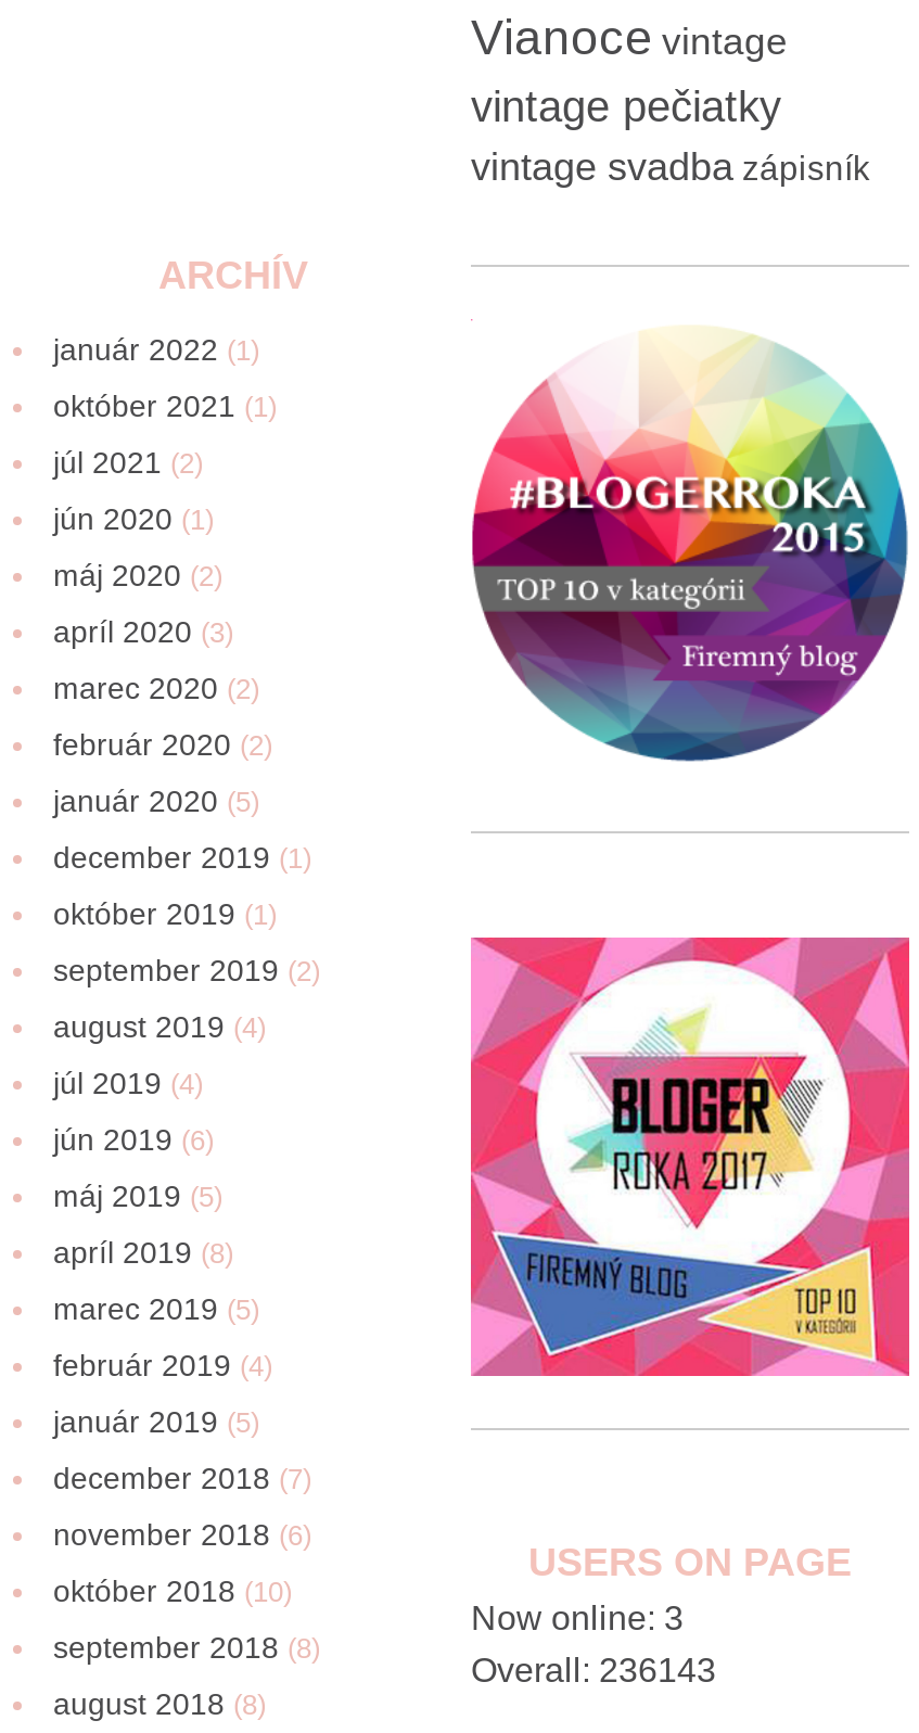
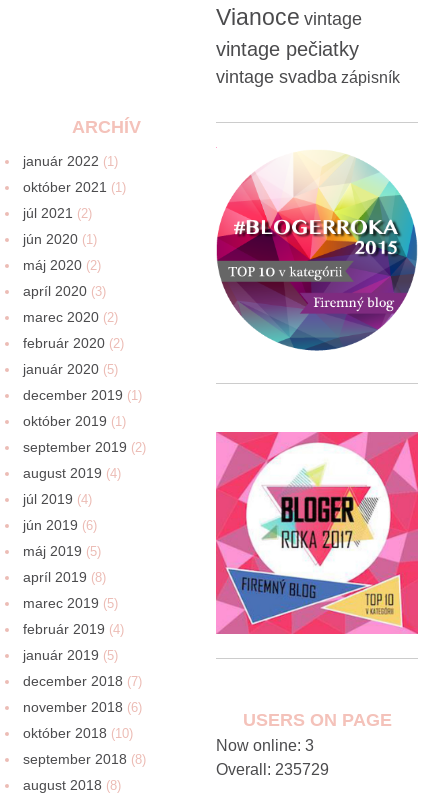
[471,1651,716,1688] Overall: 236143 -> [216,761,329,778] Overall: 235729

